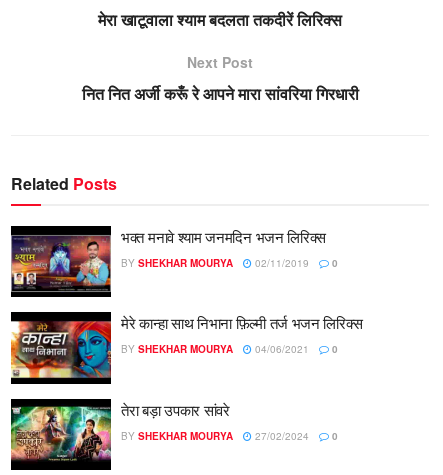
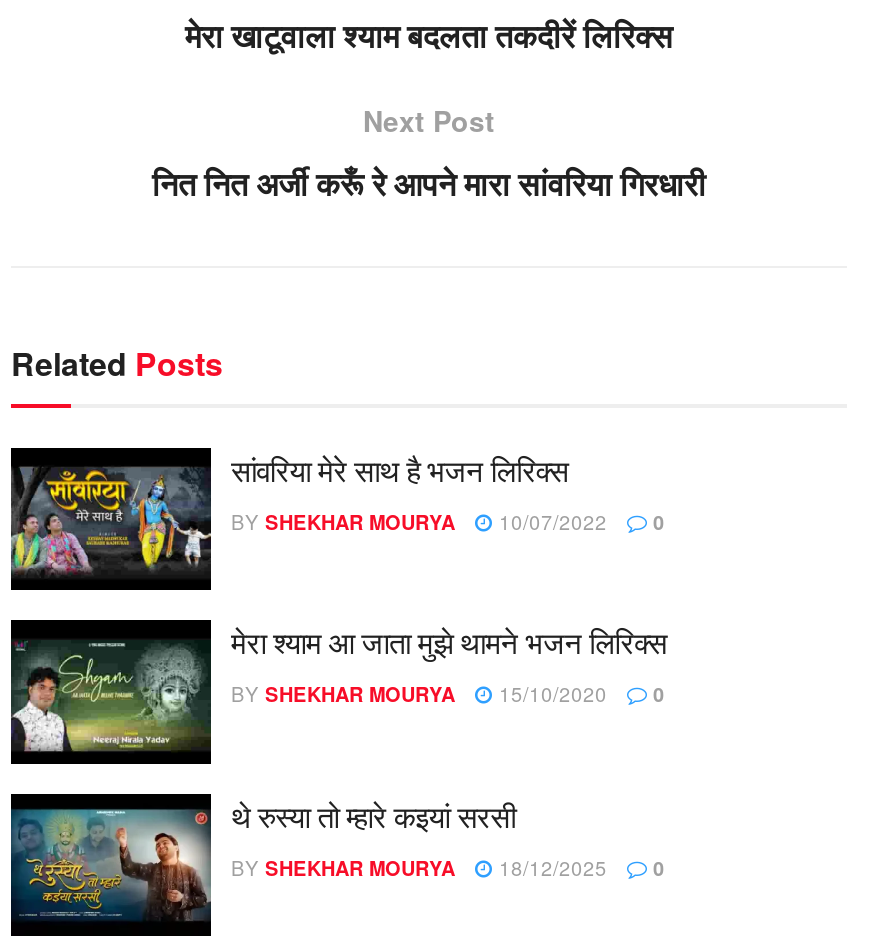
[11,226,326,292] [image] | भक्त मनावे श्याम जनमदिन भजन लिरिक्स -> [11,448,568,578] [image] | सांवरिया मेरे साथ है भजन लिरिक्स
[121,256,338,270] BY SHEKHAR MOURYA 02/11/2019 0 -> [231,508,665,536] BY SHEKHAR MOURYA 10/07/2022 0
[10,312,362,379] [image] | मेरे कान्हा साथ निभाना फ़िल्मी तर्ज भजन लिरिक्स -> [9,621,667,752] [image] | मेरा श्याम आ जाता मुझे थामने भजन लिरिक्स
[121,342,338,356] BY SHEKHAR MOURYA 04/06/2021 0 -> [231,681,665,709] BY SHEKHAR MOURYA 15/10/2020 0
[10,399,230,461] [image] | तेरा बड़ा उपकार सांवरे -> [9,794,516,920] [image] | थे रुस्या तो म्हारे कइयां सरसी
[121,429,338,443] BY SHEKHAR MOURYA 27/02/2024 0 -> [231,854,665,882] BY SHEKHAR MOURYA 18/12/2025 0

